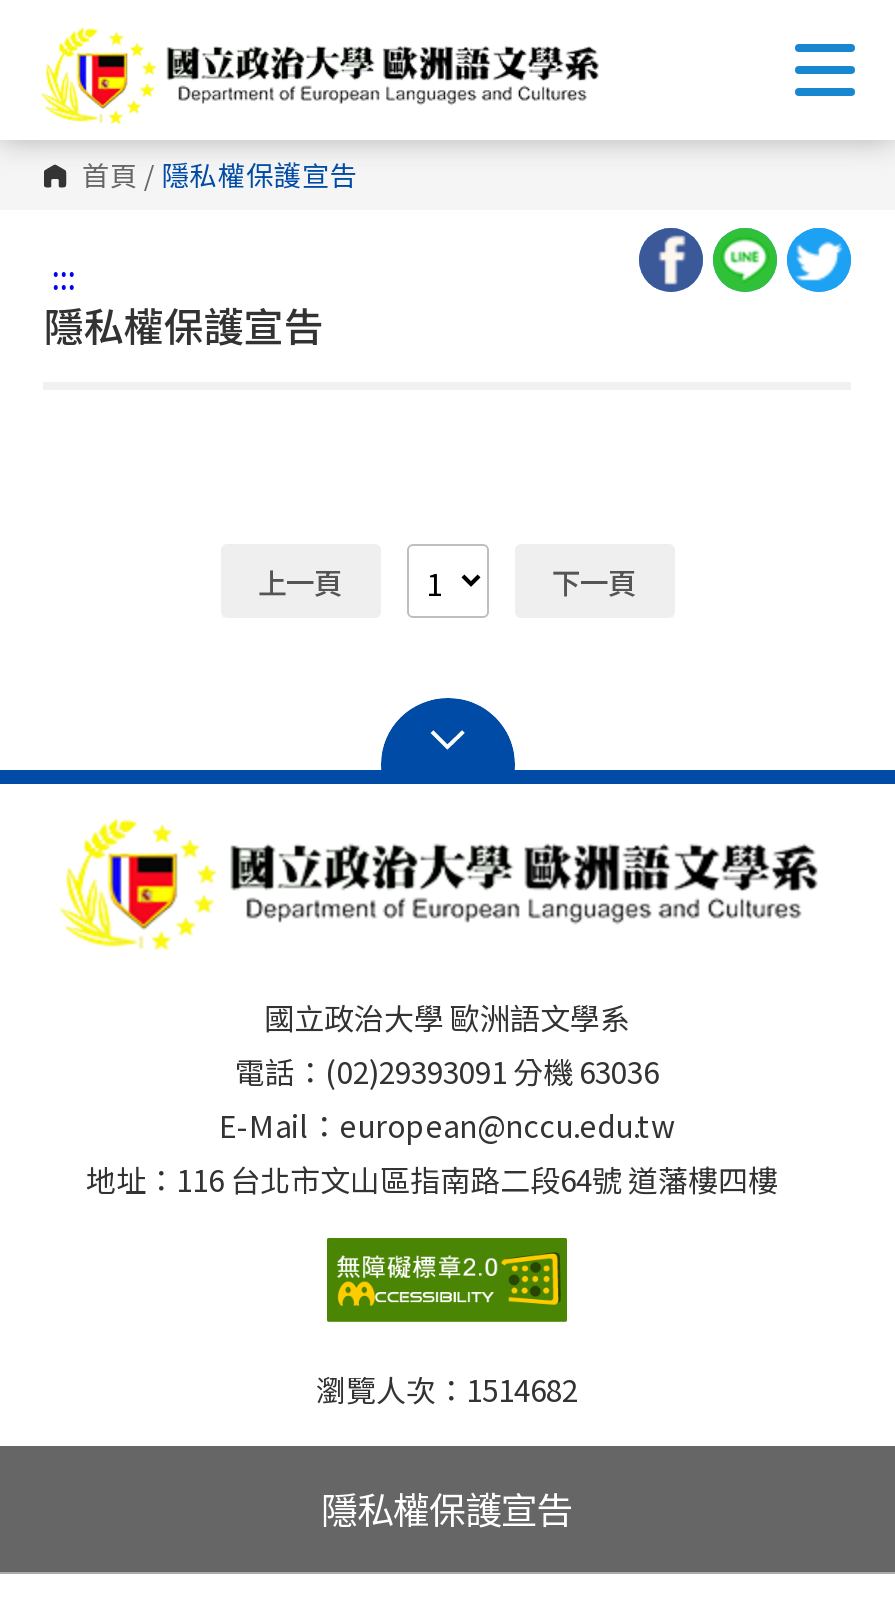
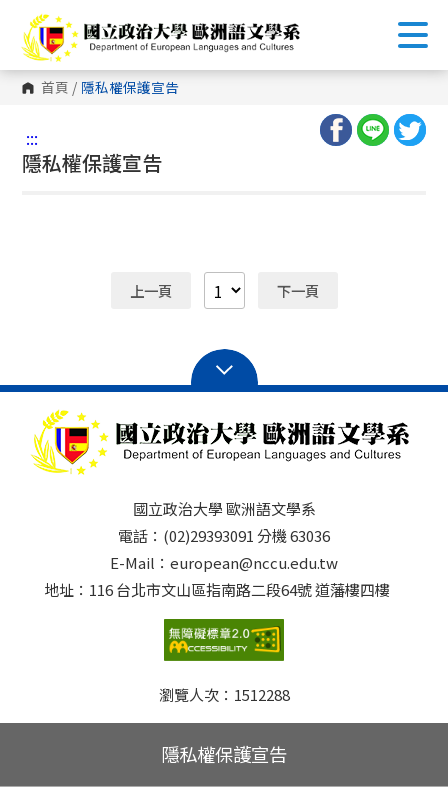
[316,1369,578,1411] 瀏覽人次：1514682 -> [158,684,289,705] 瀏覽人次：1512288

